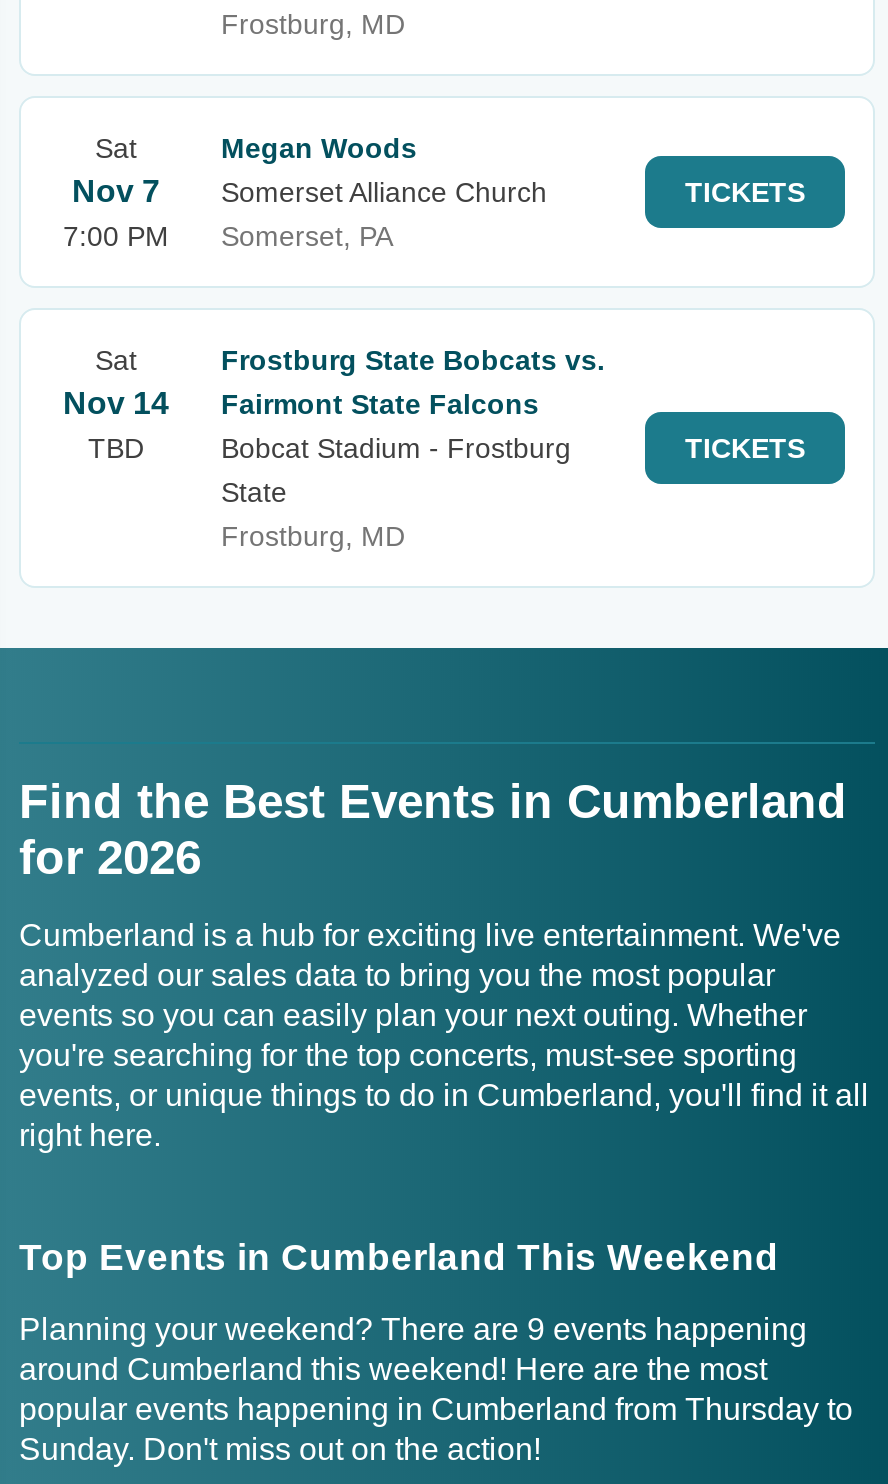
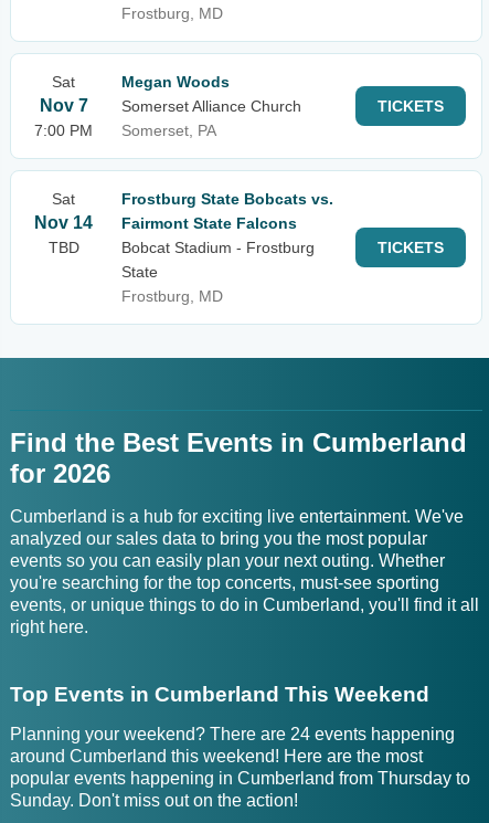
[19,1312,807,1346] Planning your weekend? There are 9 events happening -> [10,725,455,743] Planning your weekend? There are 24 events happening

